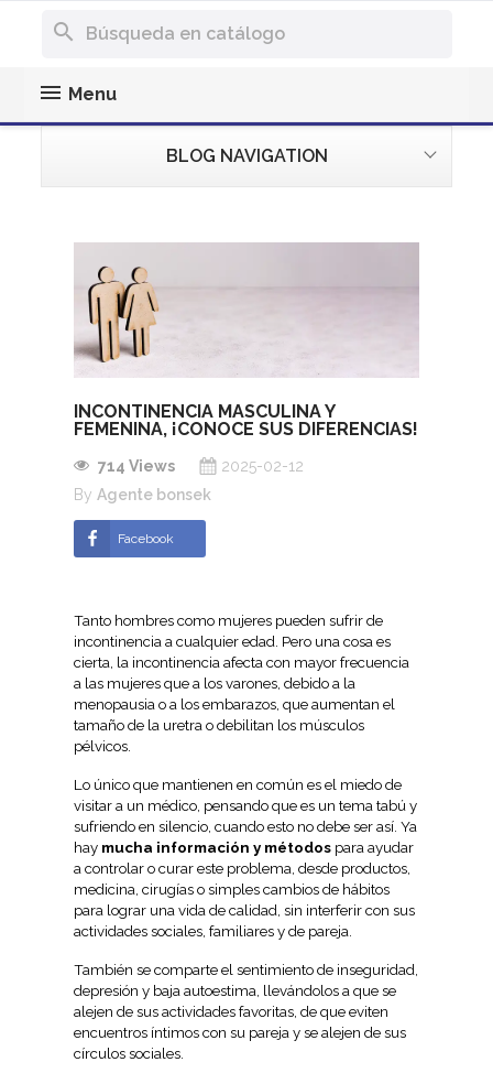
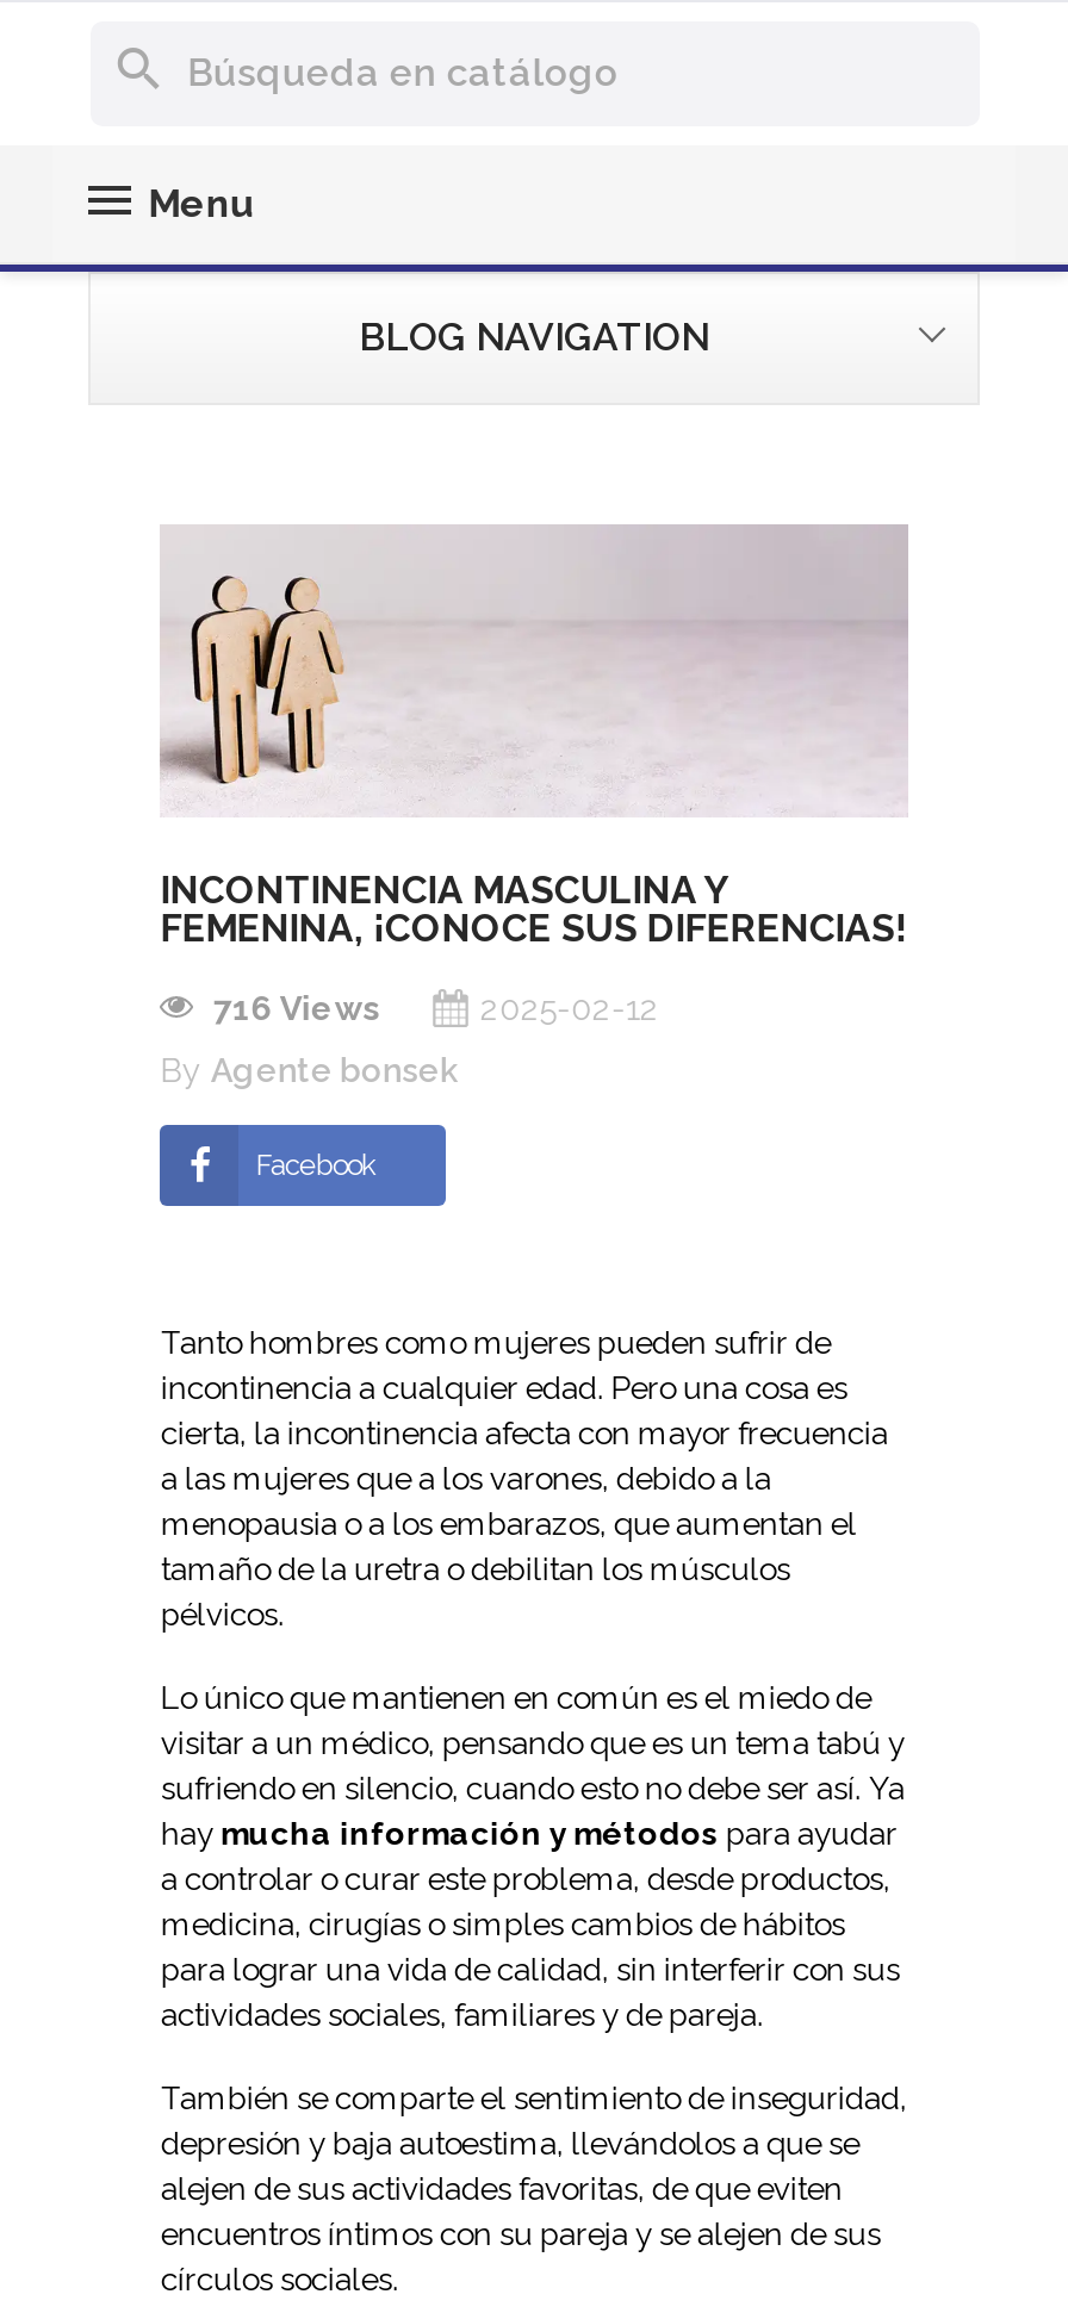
[98,457,175,474] 714 Views -> [213,988,380,1026] 716 Views

